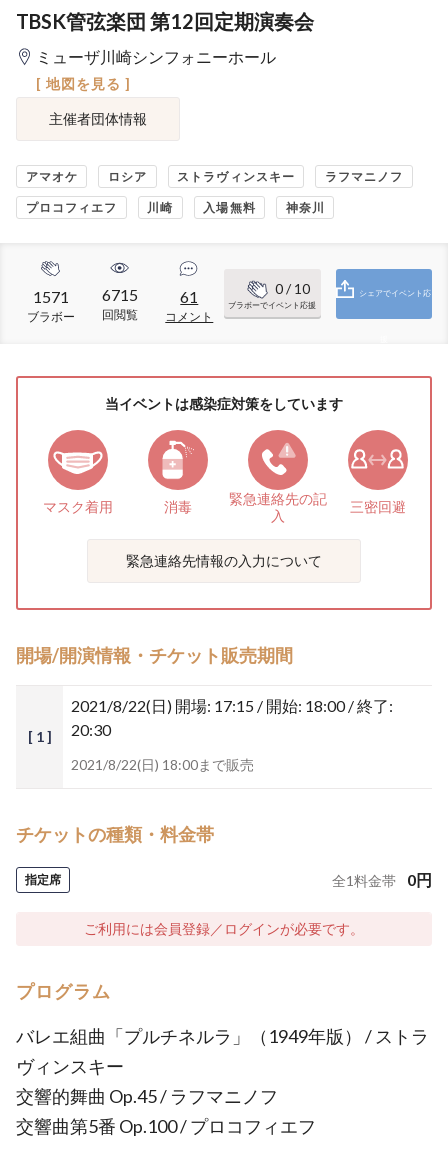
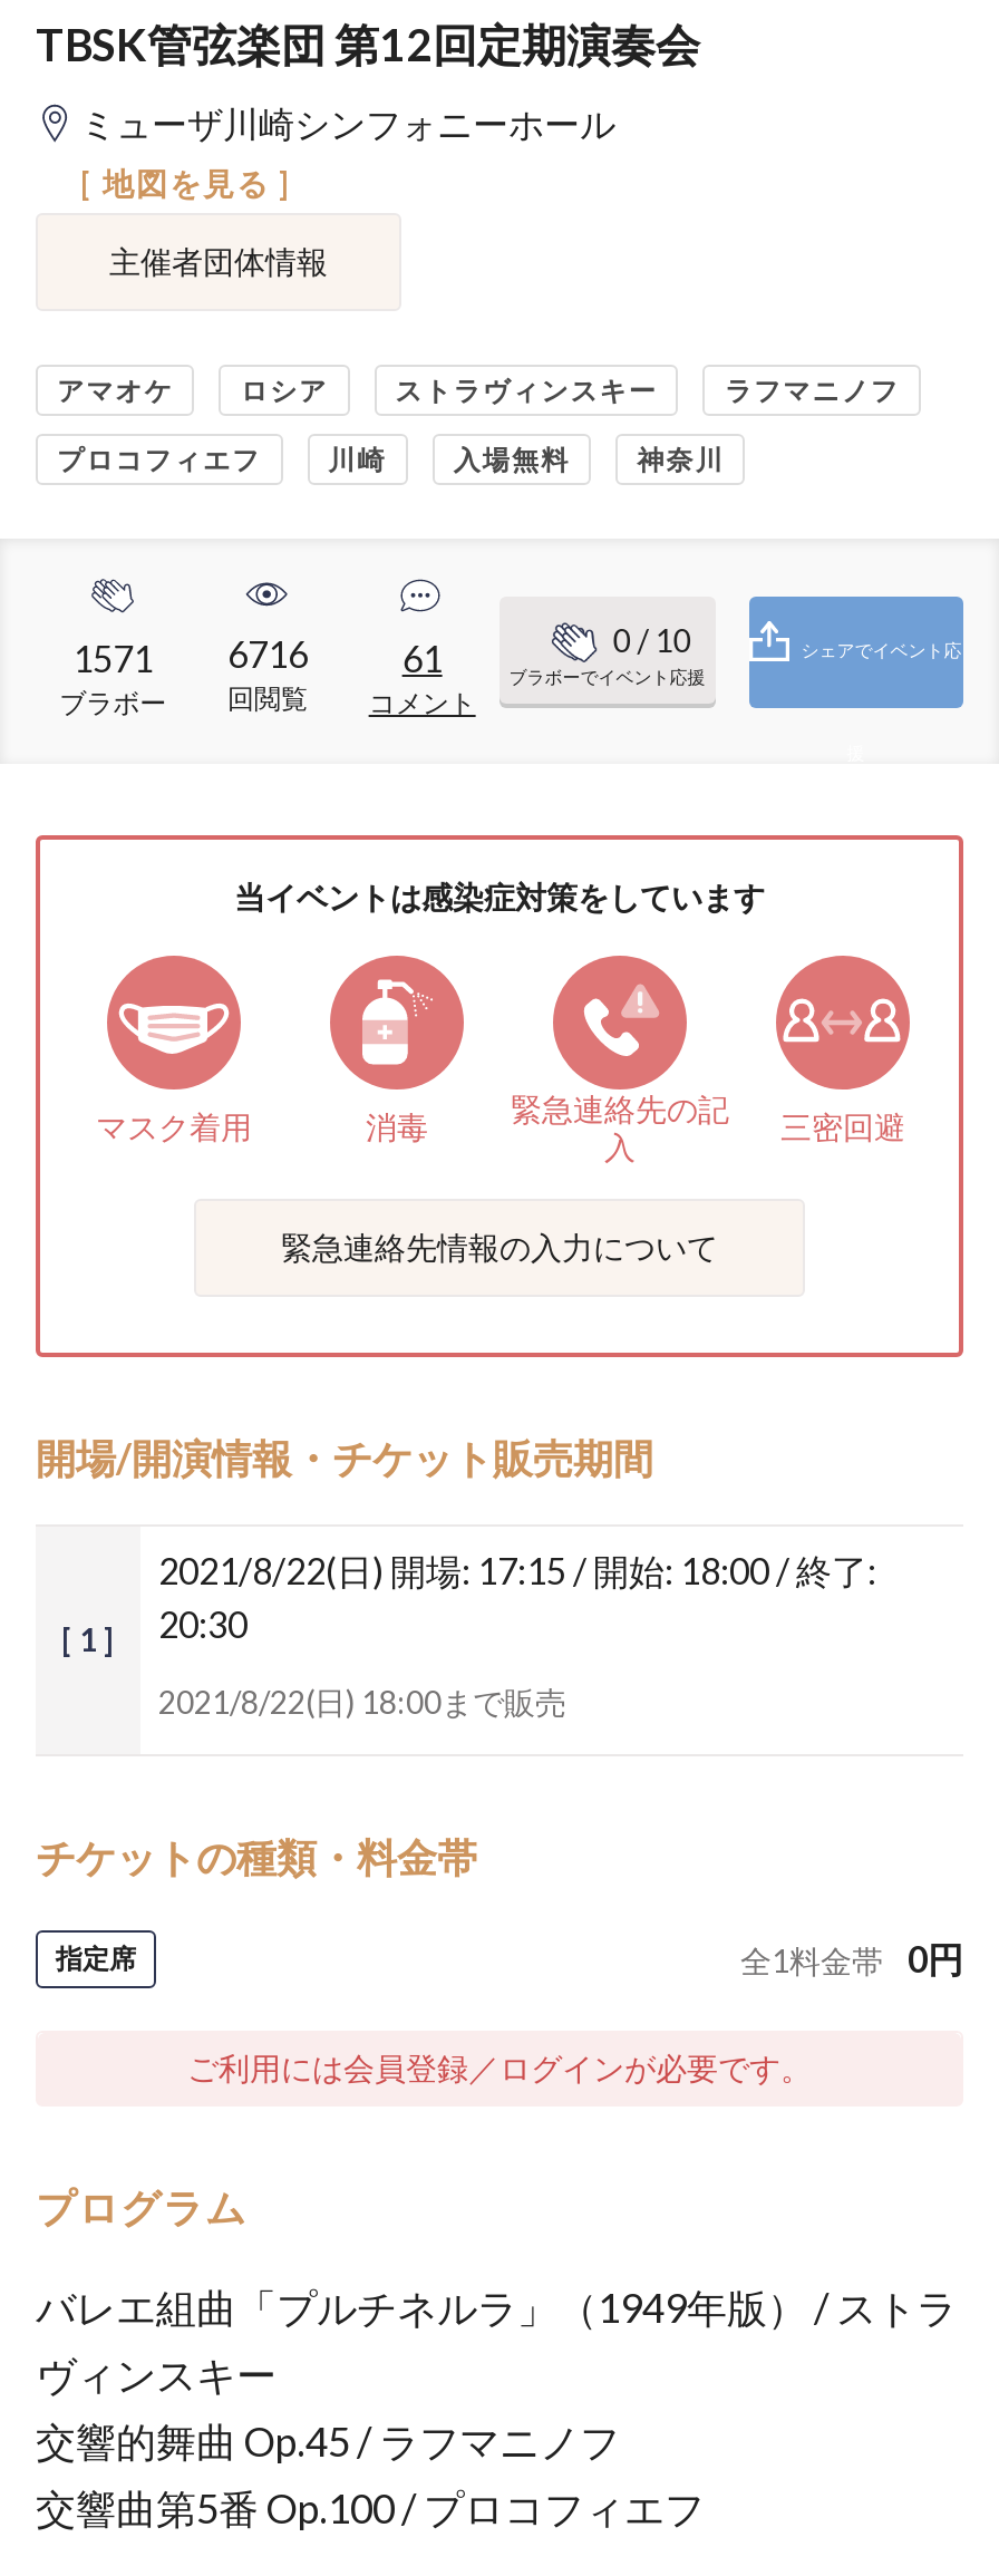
[33,285,138,305] 1571 6715 -> [73,632,308,678] 1571 6716

